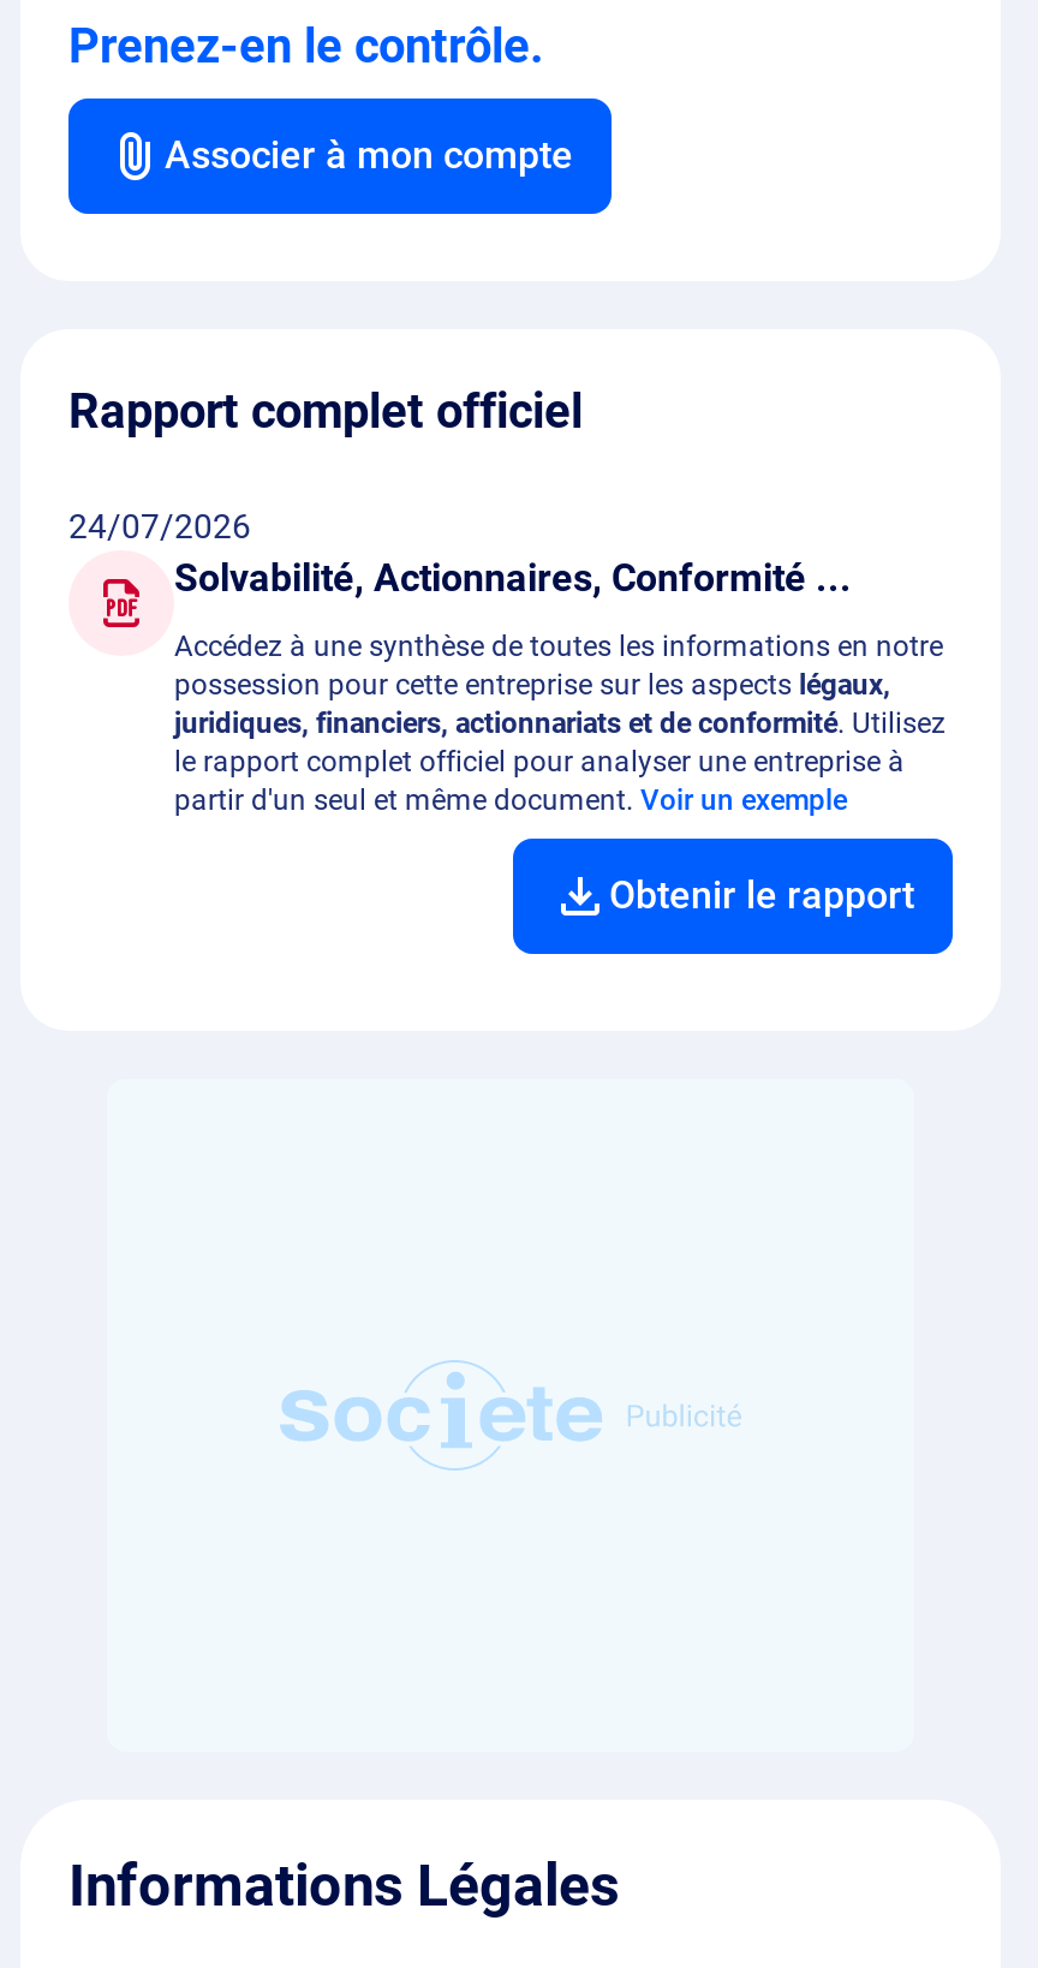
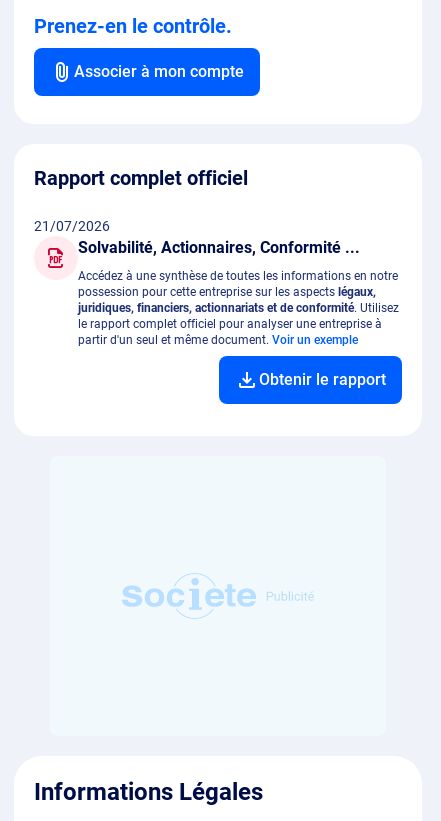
[68,507,251,545] 24/07/2026 -> [34,218,110,234] 21/07/2026

